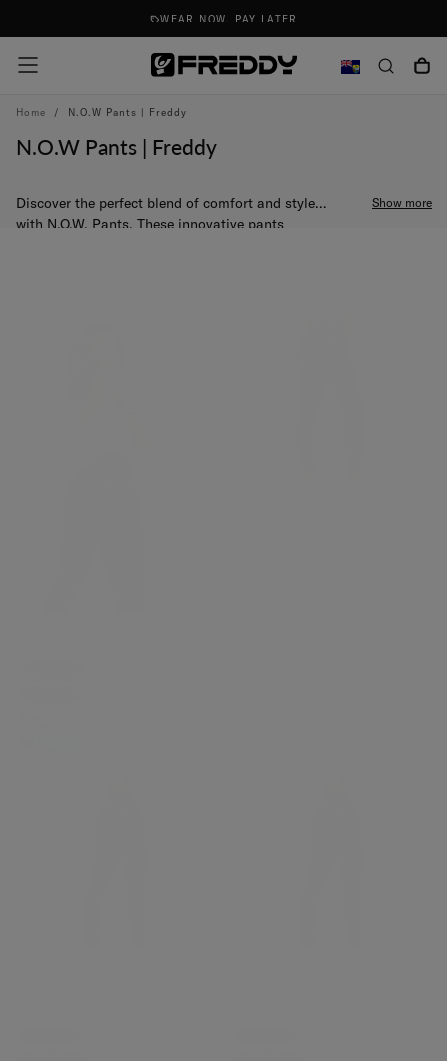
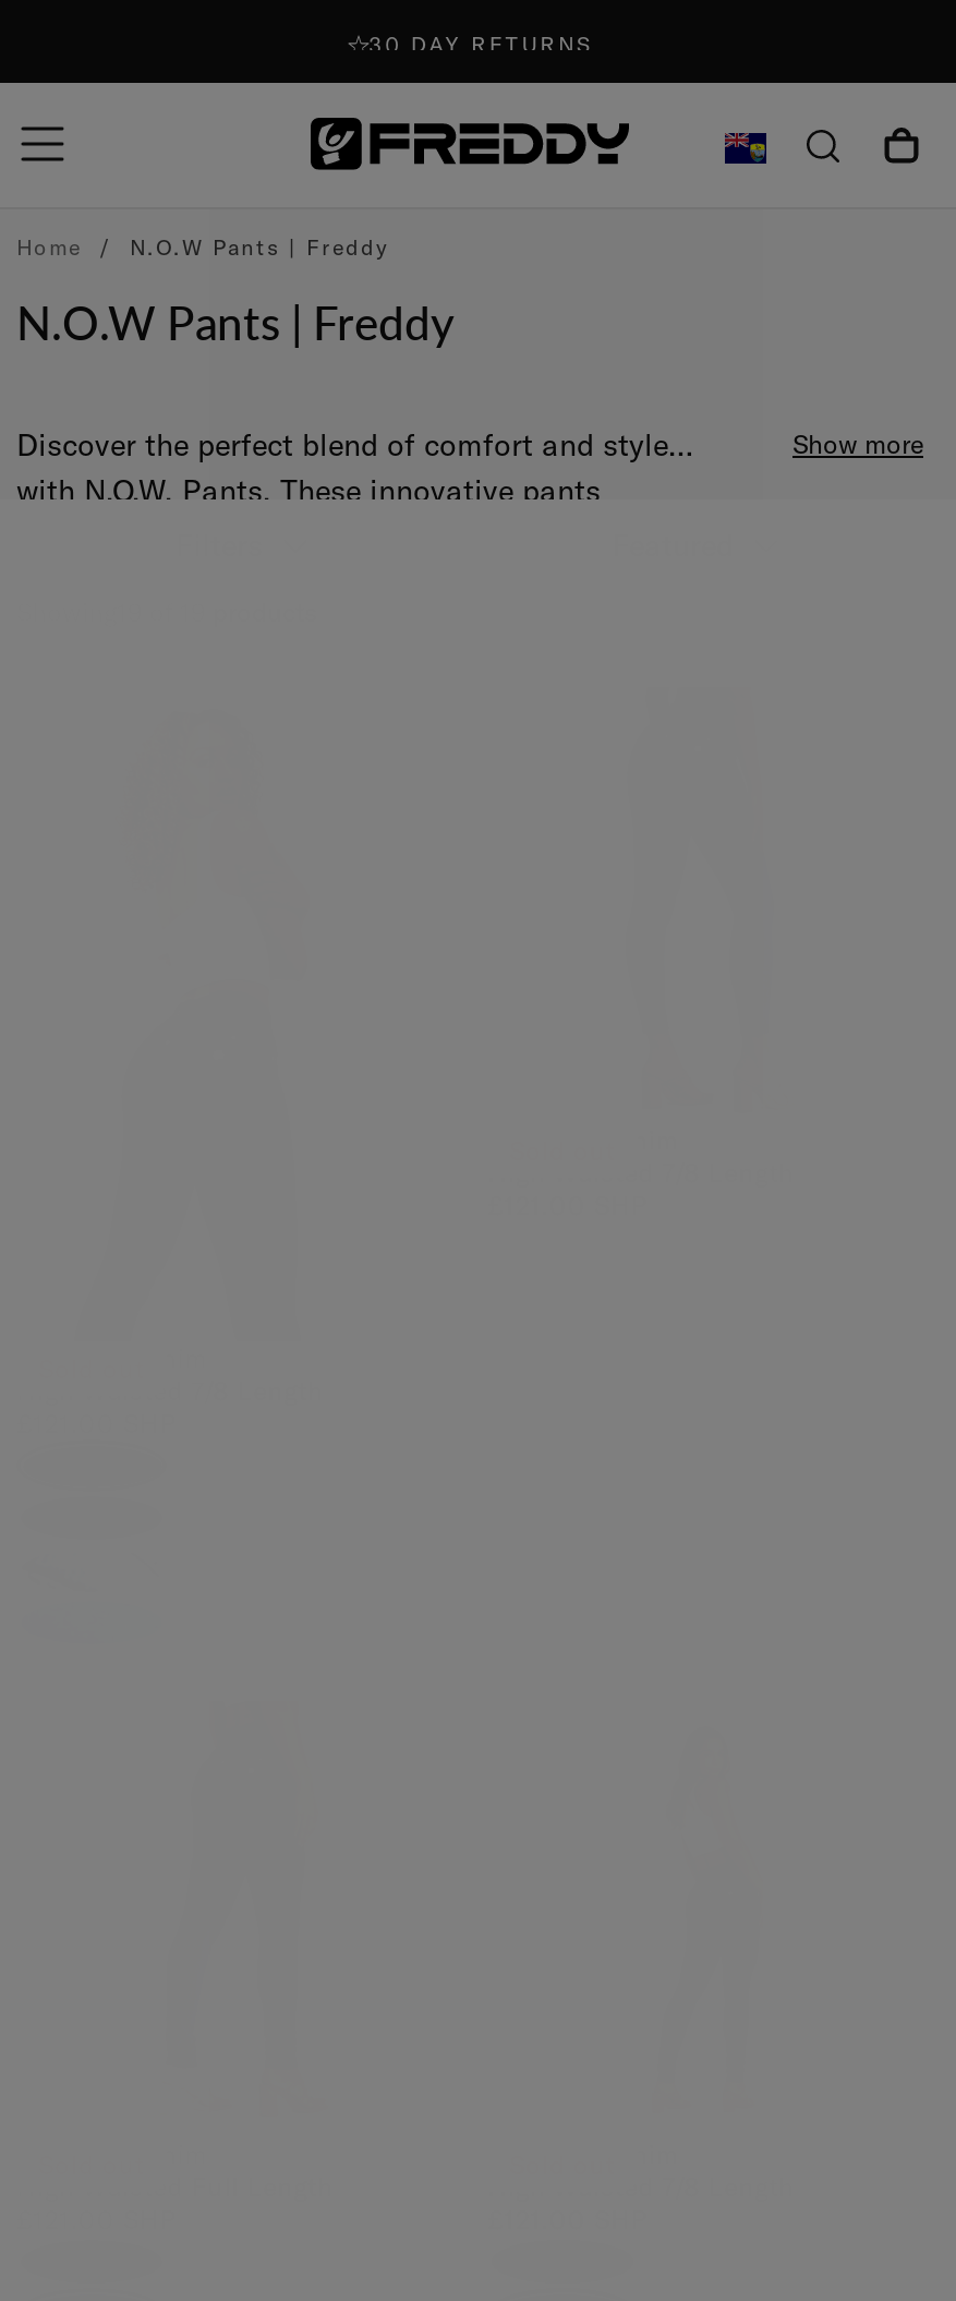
[160,13,298,26] WEAR NOW. PAY LATER -> [369,31,593,59] 30 DAY RETURNS

